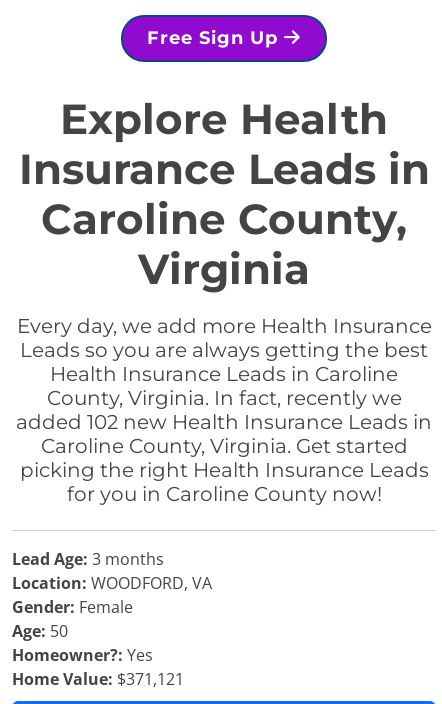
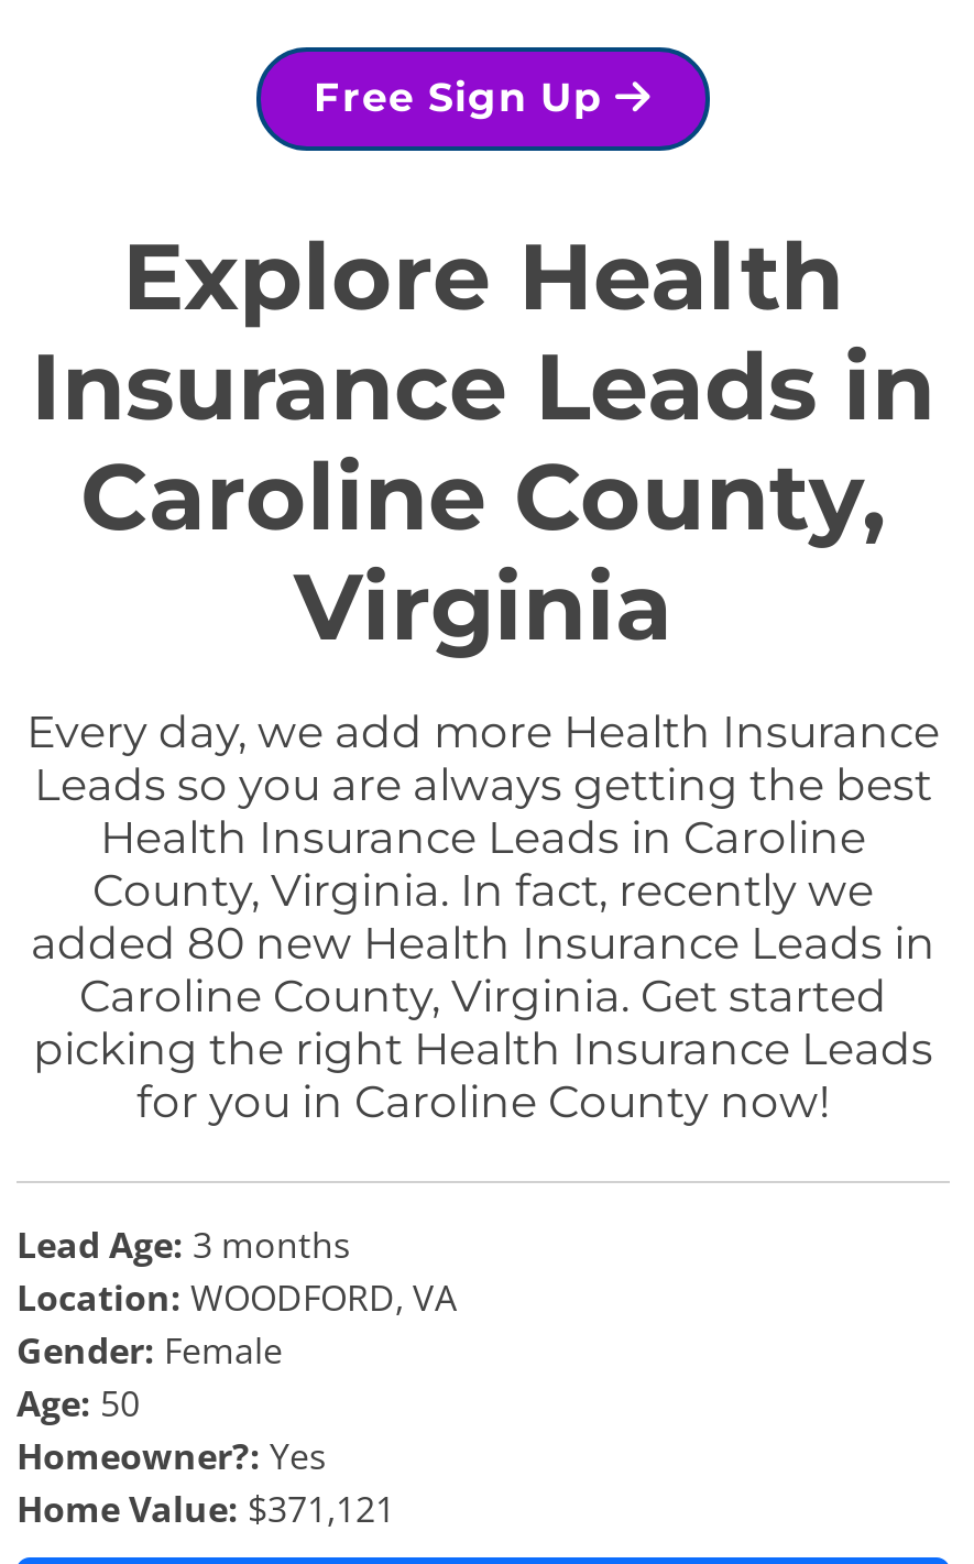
[16,410,432,434] added 102 new Health Insurance Leads in -> [31,917,935,970] added 80 new Health Insurance Leads in

